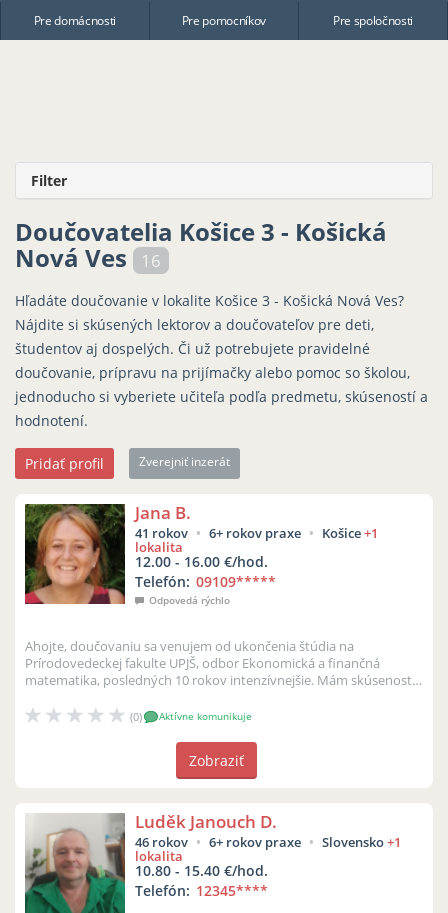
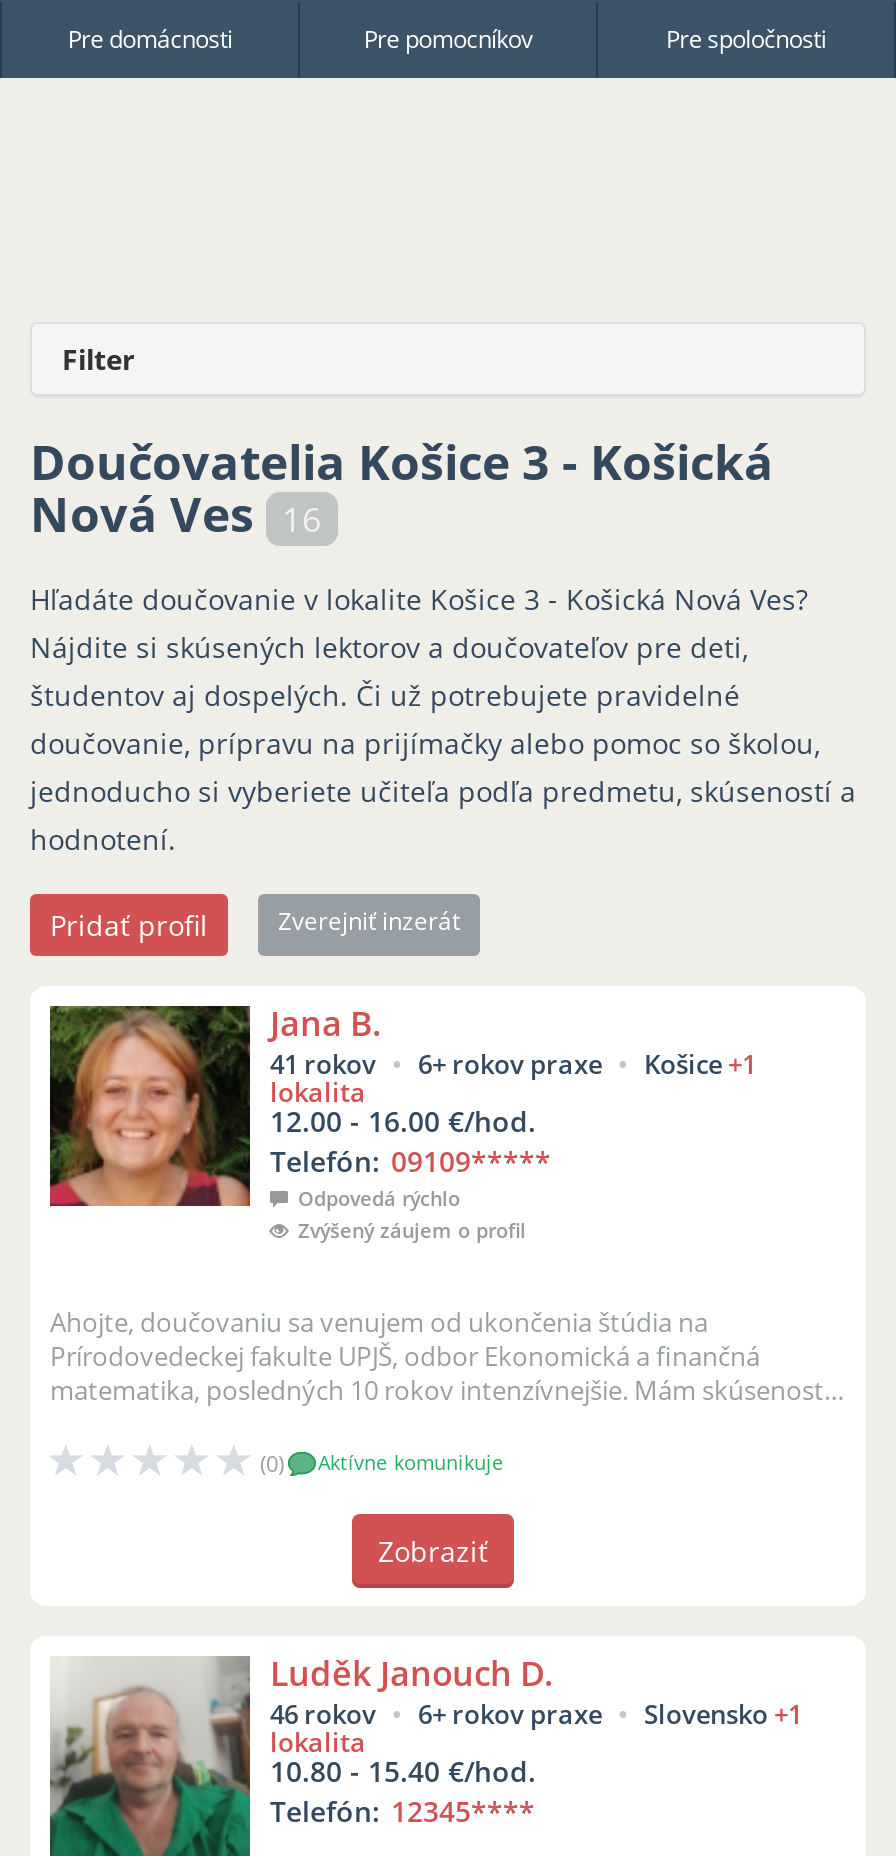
none -> [298,1216,526,1244] Zvýšený záujem o profil

